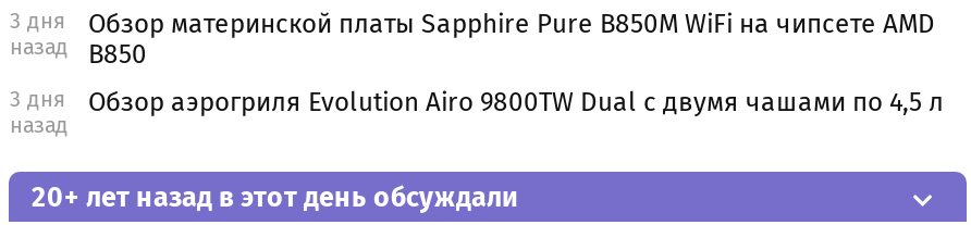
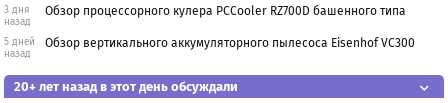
[88,9,935,70] Обзор материнской платы Sapphire Pure B850M WiFi на чипсете AMD | B850 -> [45,4,406,18] Обзор процессорного кулера PCCooler RZ700D башенного типа
[10,87,66,113] 3 дня -> [4,36,35,48] 5 дней
[88,87,944,117] Обзор аэрогриля Evolution Airo 9800TW Dual с двумя чашами по 4,5 л -> [45,36,415,50] Обзор вертикального аккумуляторного пылесоса Eisenhof VC300

